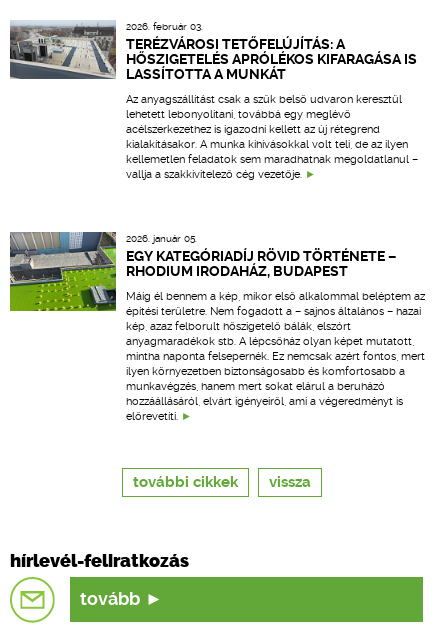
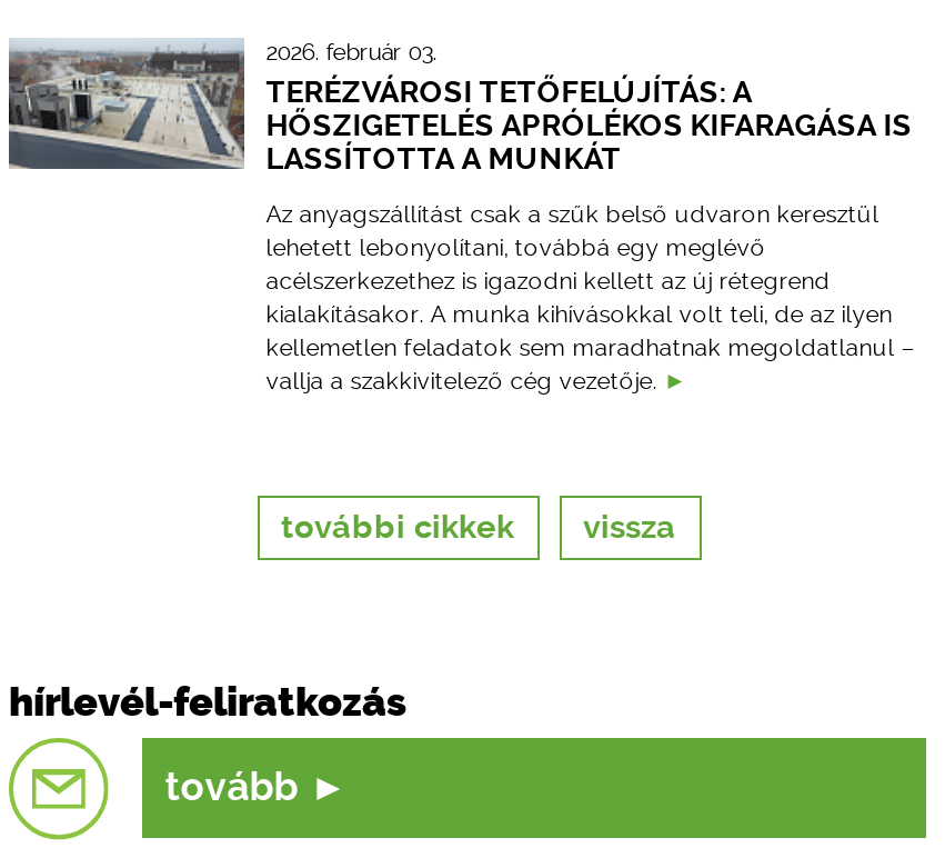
[9,231,425,423] [image] | 2026. január 05. | EGY KATEGÓRIADÍJ RÖVID TÖRTÉNETE – | RHODIUM IRODAHÁZ, BUDAPEST | Máig él bennem a kép, mikor első alkalommal beléptem az | építési területre. Nem fogadott a – sajnos általános – hazai | kép, azaz felborult hőszigetelő bálák, elszórt | anyagmaradékok stb. A lépcsőház olyan képet mutatott, | mintha naponta felsepernék. Ez nemcsak azért fontos, mert | ilyen környezetben biztonságosabb és komfortosabb a | munkavégzés, hanem mert sokat elárul a beruházó | hozzáállásáról, elvárt igényeiről, ami a végeredményt is | előrevetíti. -> none

